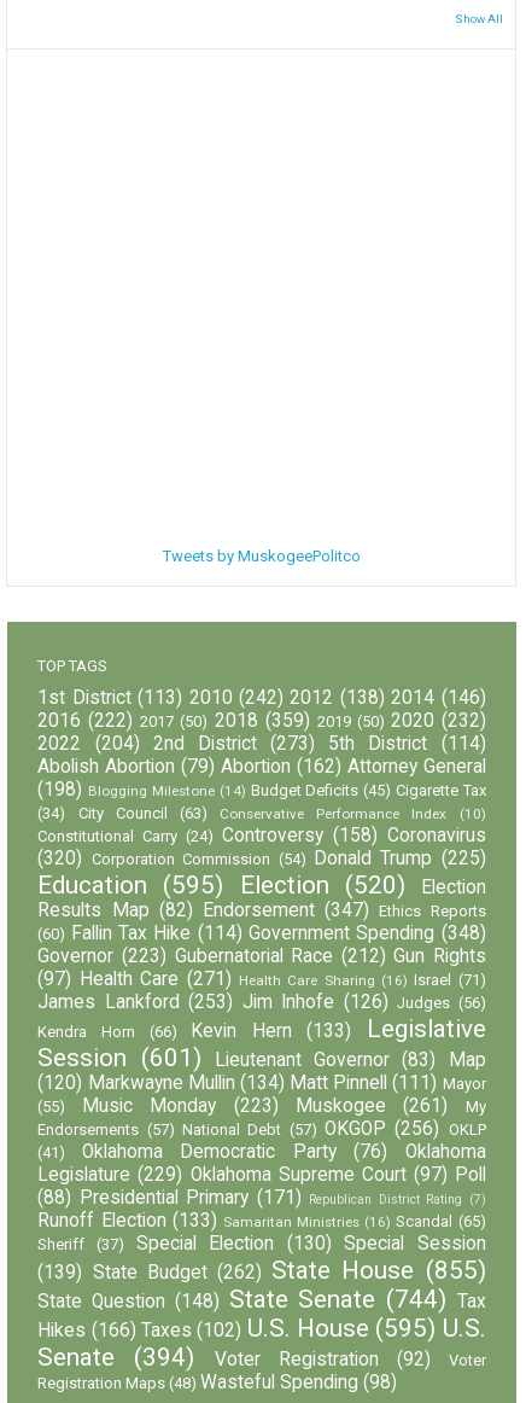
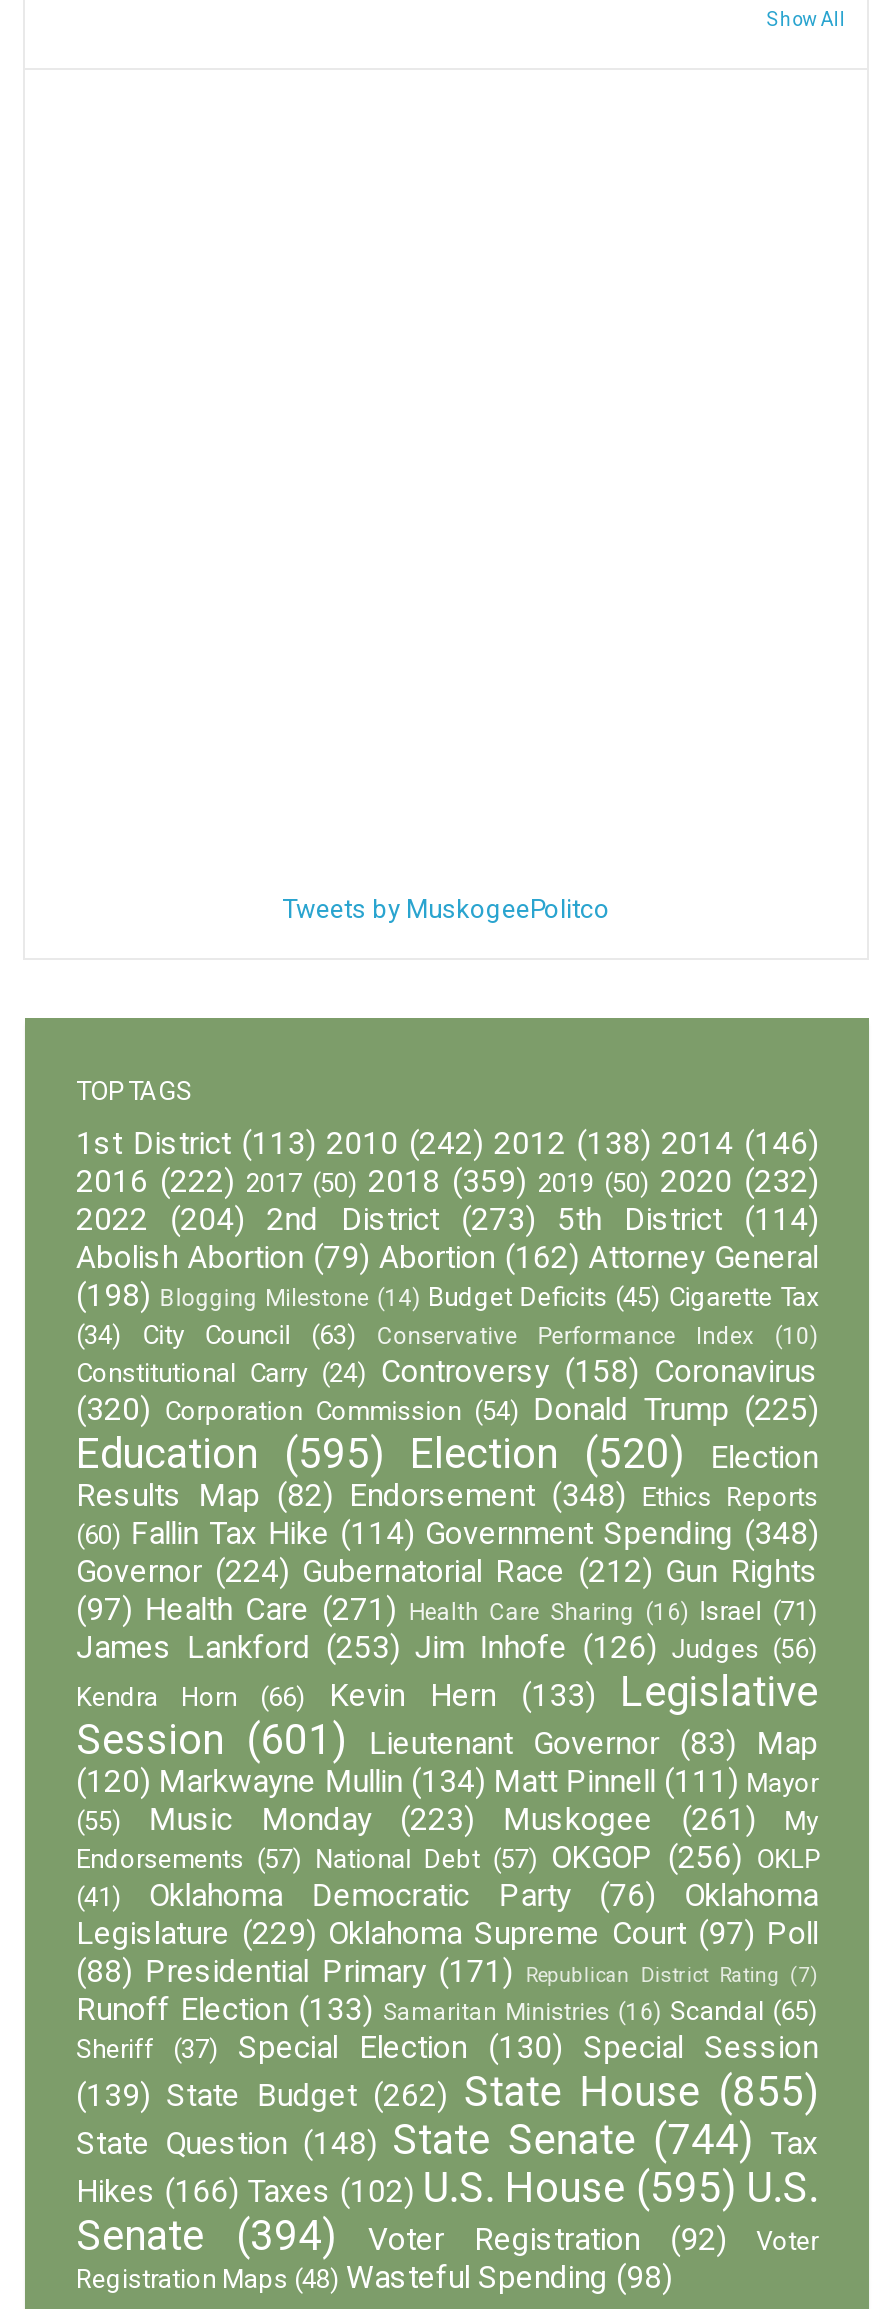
[38,900,486,922] Results Map (82) Endorsement (347) Ethics Reports -> [76,1479,818,1515] Results Map (82) Endorsement (348) Ethics Reports
[38,946,486,968] Governor (223) Gubernatorial Race (212) Gun Rights -> [76,1555,818,1591] Governor (224) Gubernatorial Race (212) Gun Rights

